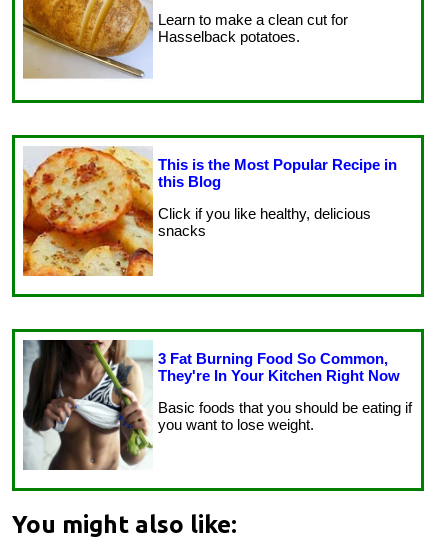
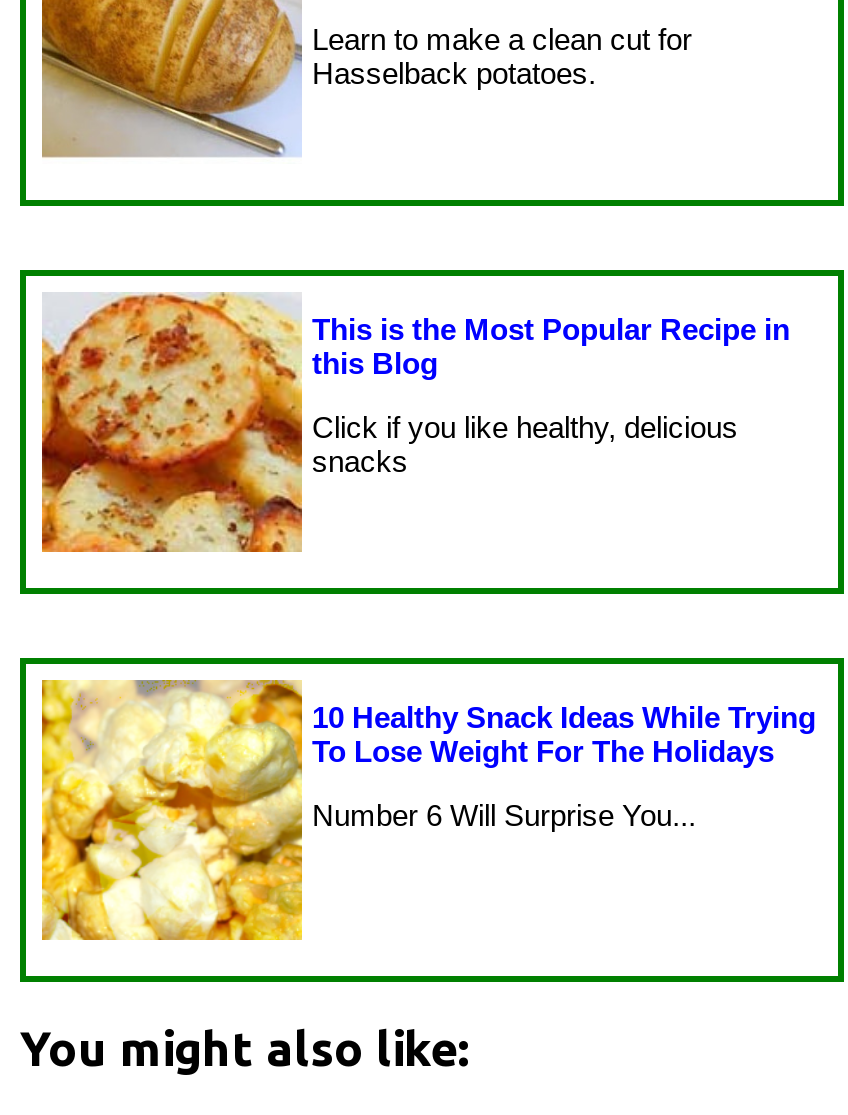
[22,339,400,471] [image] | 3 Fat Burning Food So Common, | They're In Your Kitchen Right Now -> [40,678,816,942] [image] | 10 Healthy Snack Ideas While Trying | To Lose Weight For The Holidays
[158,399,412,433] Basic foods that you should be eating if | you want to lose weight. -> [312,799,696,833] Number 6 Will Surprise You...

